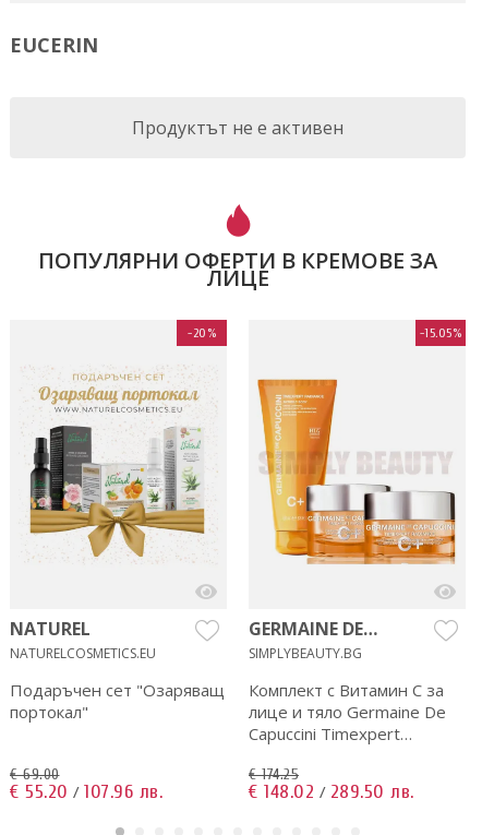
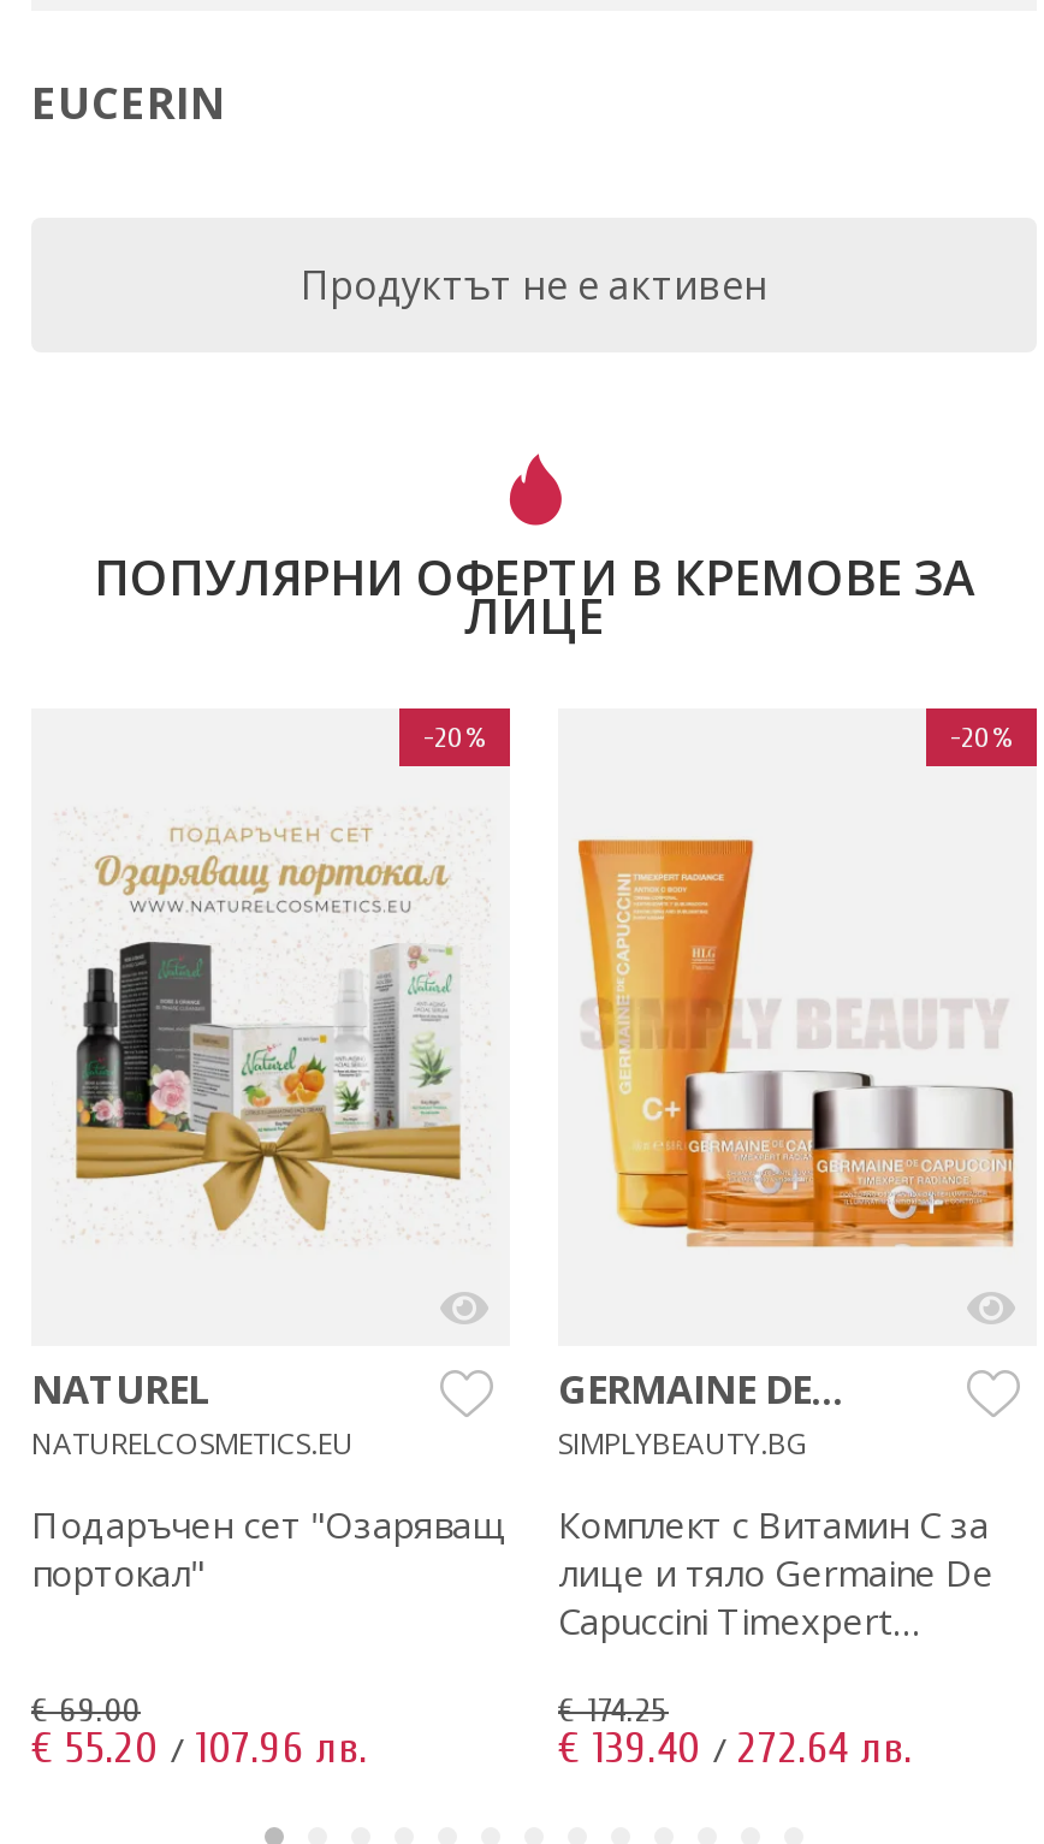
[420,325,461,341] -15.05% -> [950,721,1013,754] -20%
[249,781,414,804] € 148.02 / 289.50 лв. -> [558,1724,913,1775] € 139.40 / 272.64 лв.

